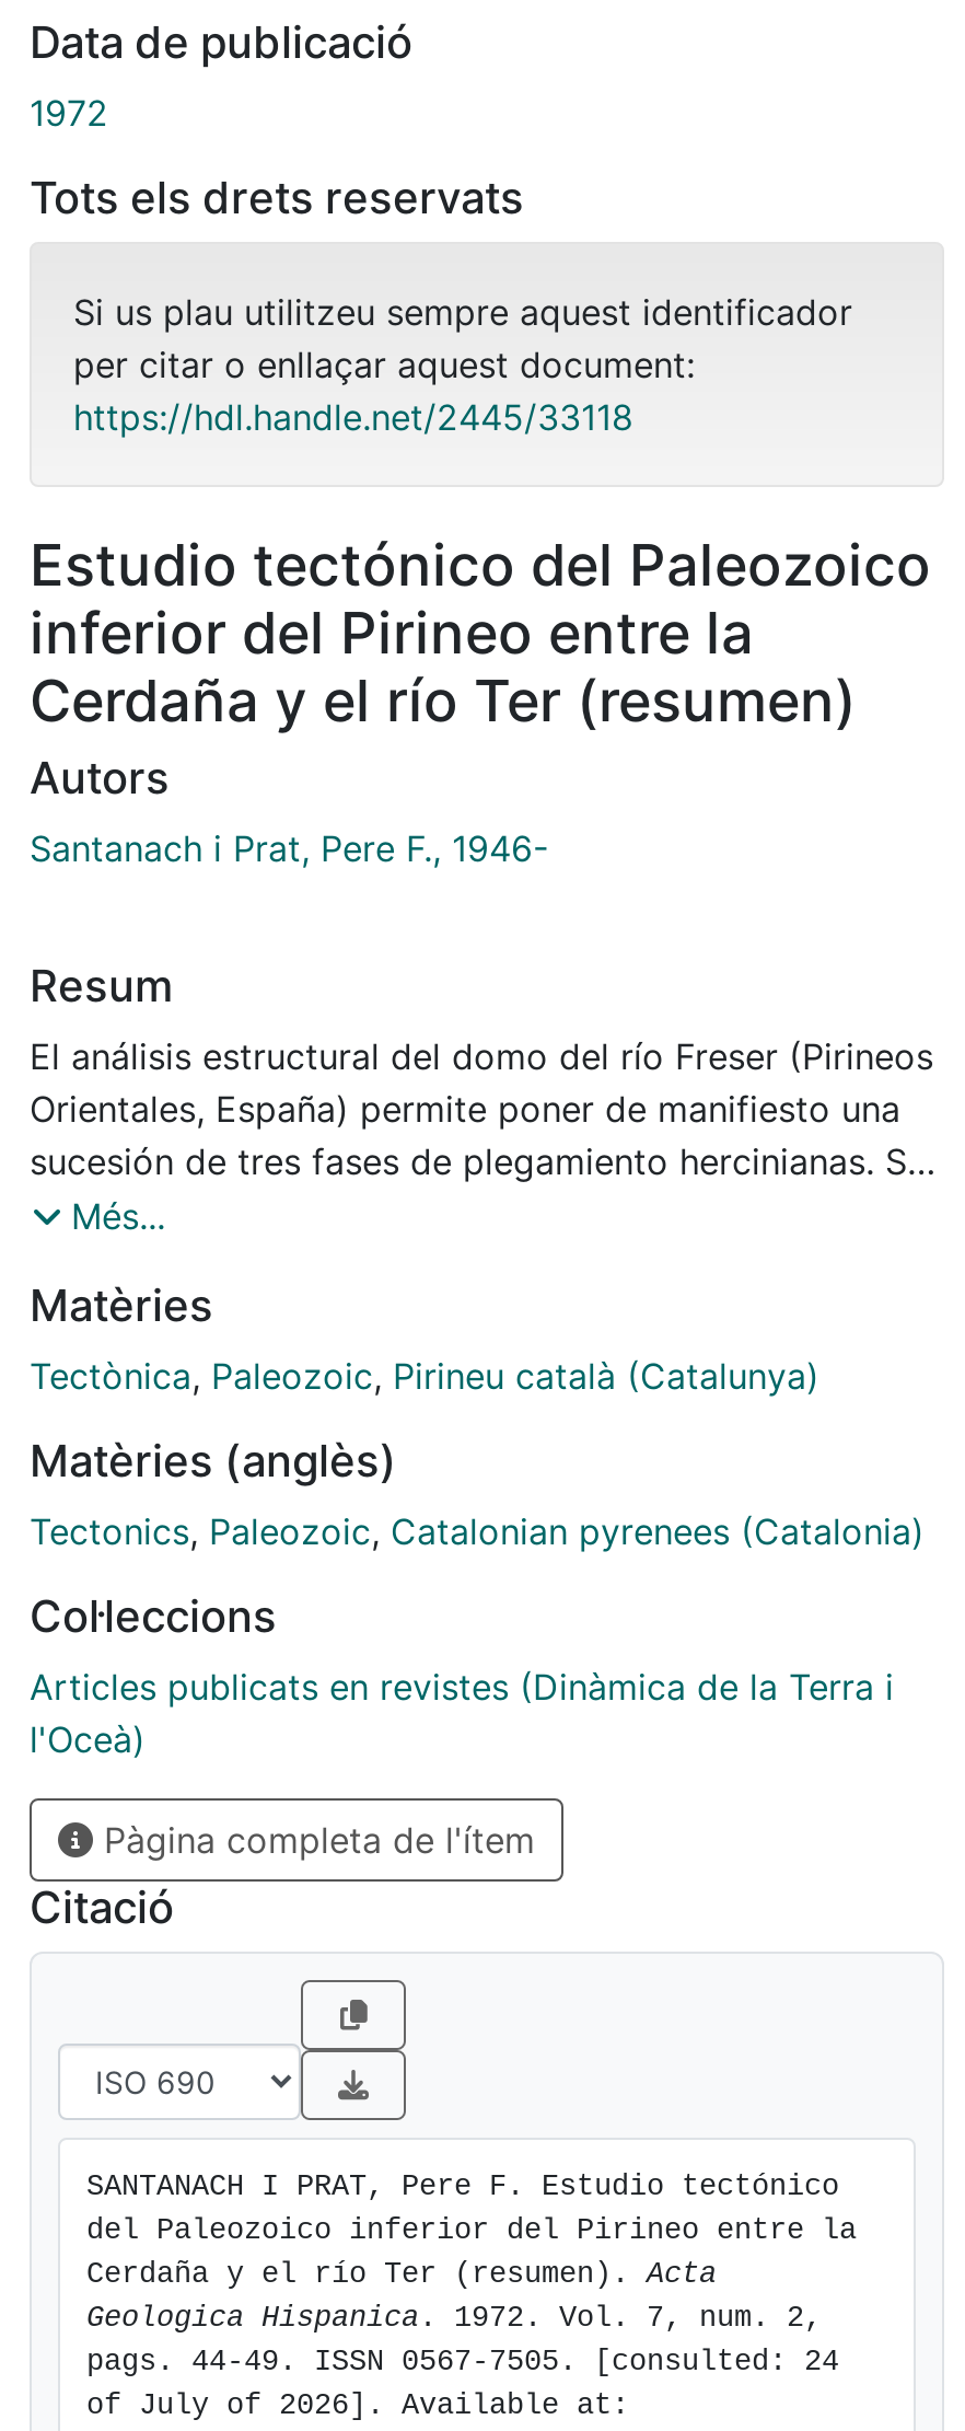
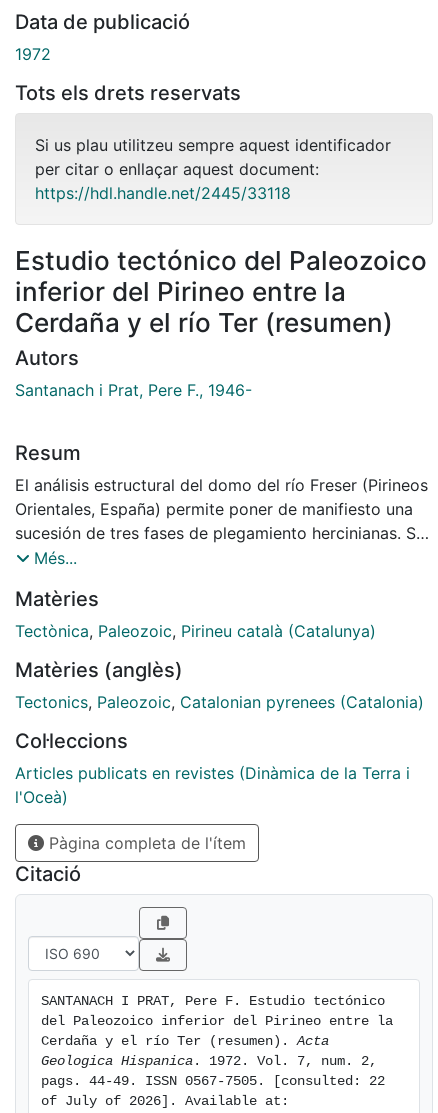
[86,2347,839,2379] pags. 44-49. ISSN 0567-7505. [consulted: 24 -> [41,1074,385,1089] pags. 44-49. ISSN 0567-7505. [consulted: 22

